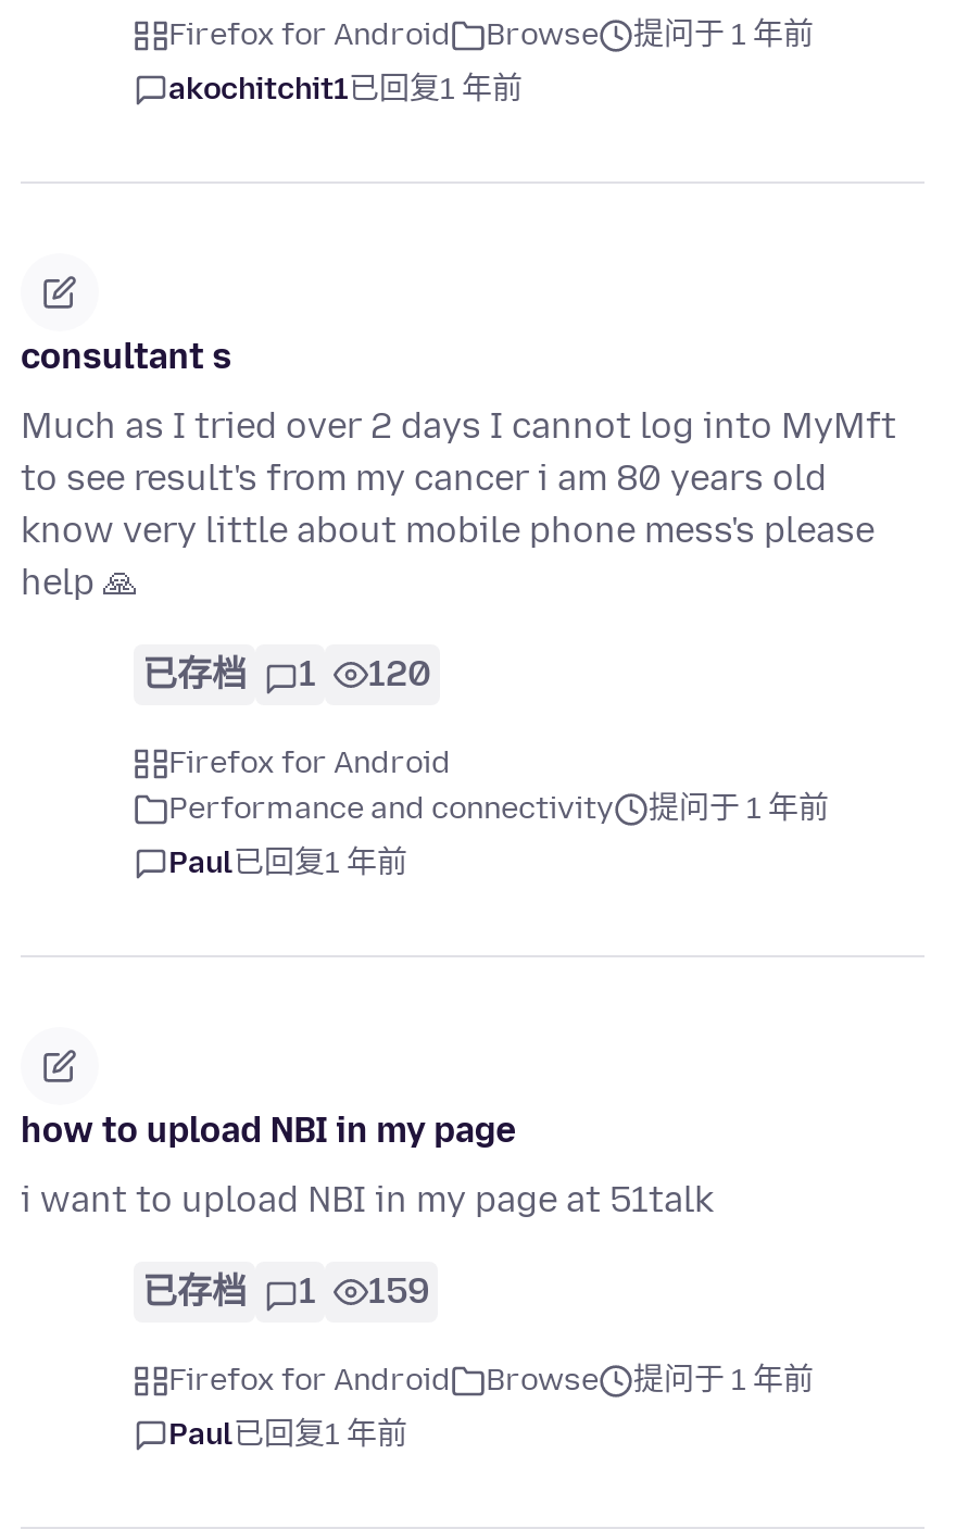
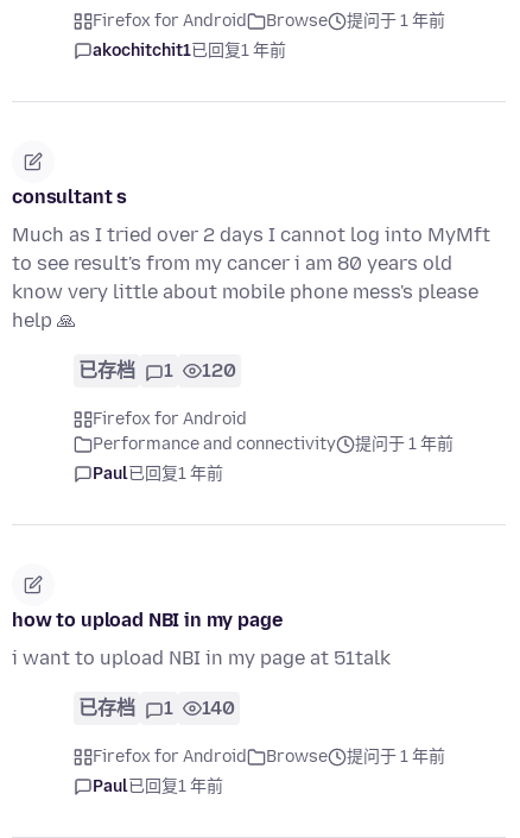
[142,1271,429,1313] 已存档 1 159 -> [78,697,235,720] 已存档 1 140

